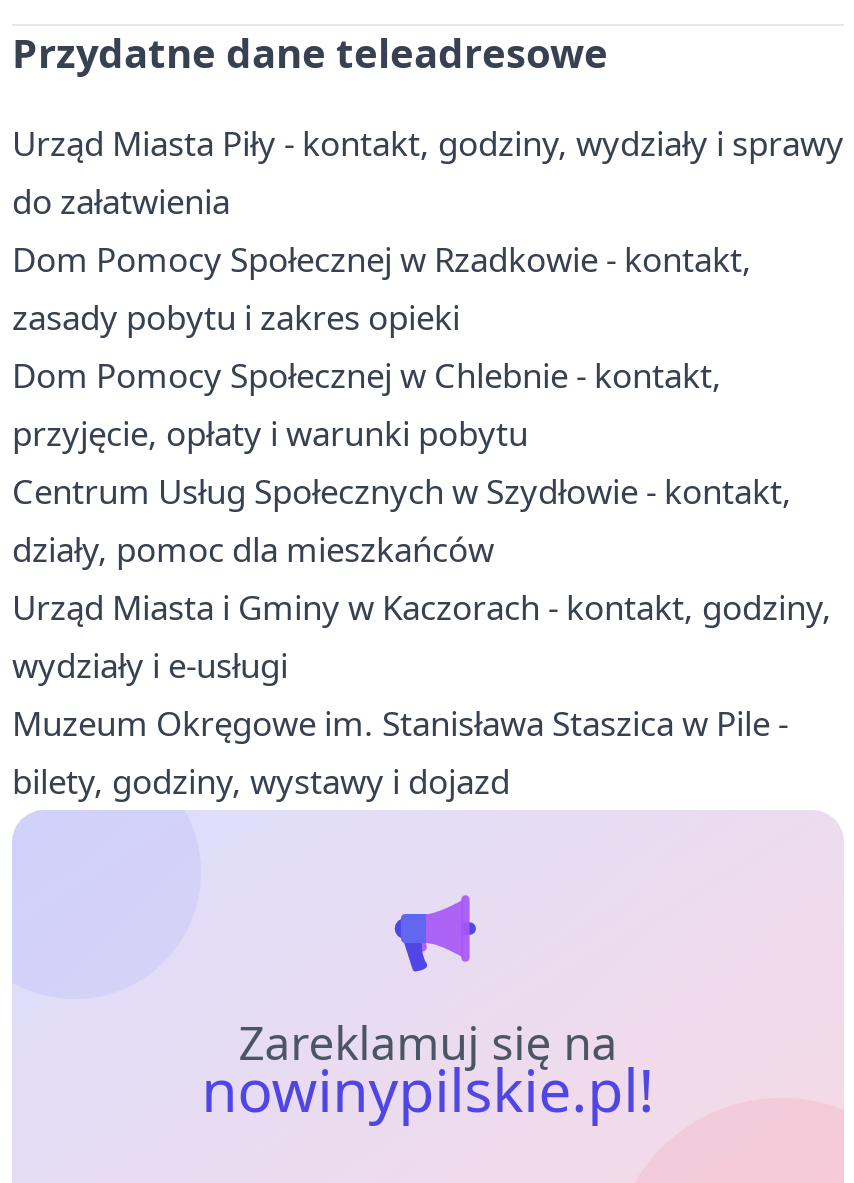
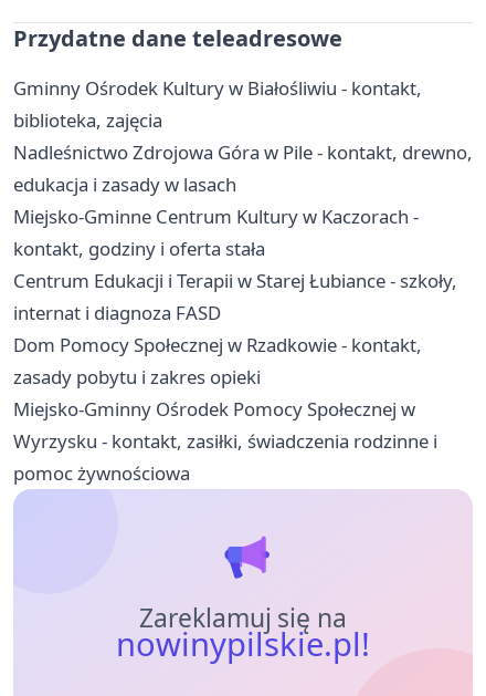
[12,120,844,224] Urząd Miasta Piły - kontakt, godziny, wydziały i sprawy | do załatwienia -> [13,75,473,325] Gminny Ośrodek Kultury w Białośliwiu - kontakt, | biblioteka, zajęcia | Nadleśnictwo Zdrojowa Góra w Pile - kontakt, drewno, | edukacja i zasady w lasach | Miejsko-Gminne Centrum Kultury w Kaczorach - | kontakt, godziny i oferta stała | Centrum Edukacji i Terapii w Starej Łubiance - szkoły, | internat i diagnoza FASD
moved [12,236,752,340] -> [13,332,422,389]: Dom Pomocy Społecznej w Rzadkowie - kontakt, | zasady pobytu i zakres opieki
[12,352,832,804] Dom Pomocy Społecznej w Chlebnie - kontakt, | przyjęcie, opłaty i warunki pobytu | Centrum Usług Społecznych w Szydłowie - kontakt, | działy, pomoc dla mieszkańców | Urząd Miasta i Gminy w Kaczorach - kontakt, godziny, | wydziały i e-usługi | Muzeum Okręgowe im. Stanisława Staszica w Pile - | bilety, godziny, wystawy i dojazd -> [13,396,437,486] Miejsko-Gminny Ośrodek Pomocy Społecznej w | Wyrzysku - kontakt, zasiłki, świadczenia rodzinne i | pomoc żywnościowa

